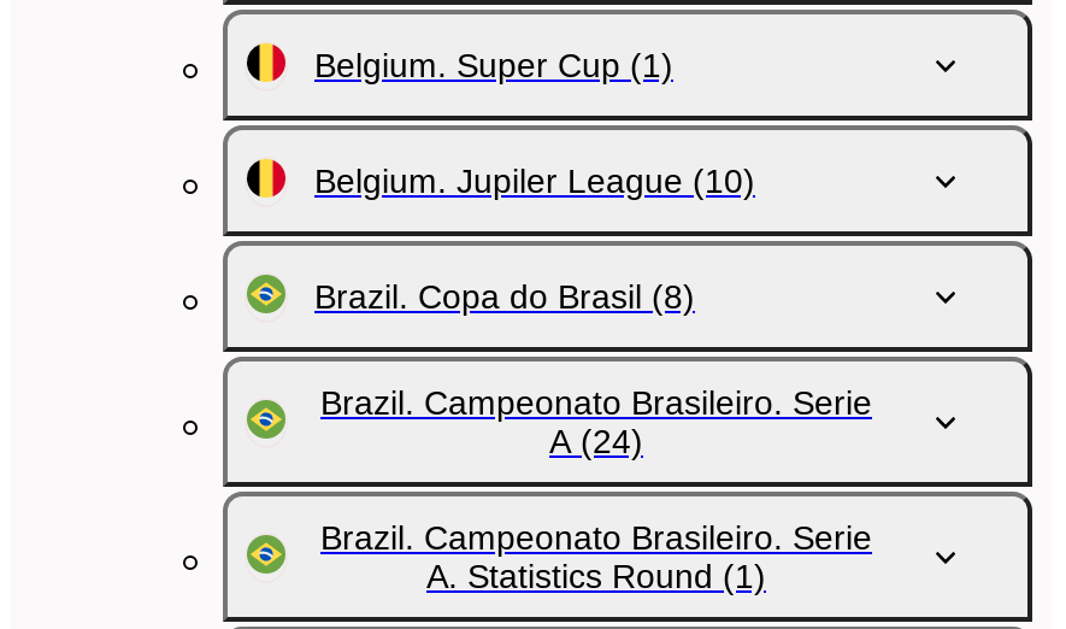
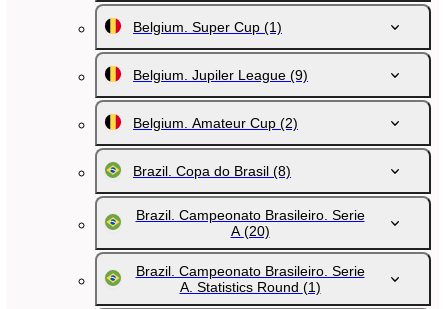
[314,161,755,200] Belgium. Jupiler League (10) -> [133,67,308,131] Belgium. Jupiler League (9) | Belgium. Amateur Cup (2)
[549,422,643,460] A (24) -> [230,223,269,239] A (20)

